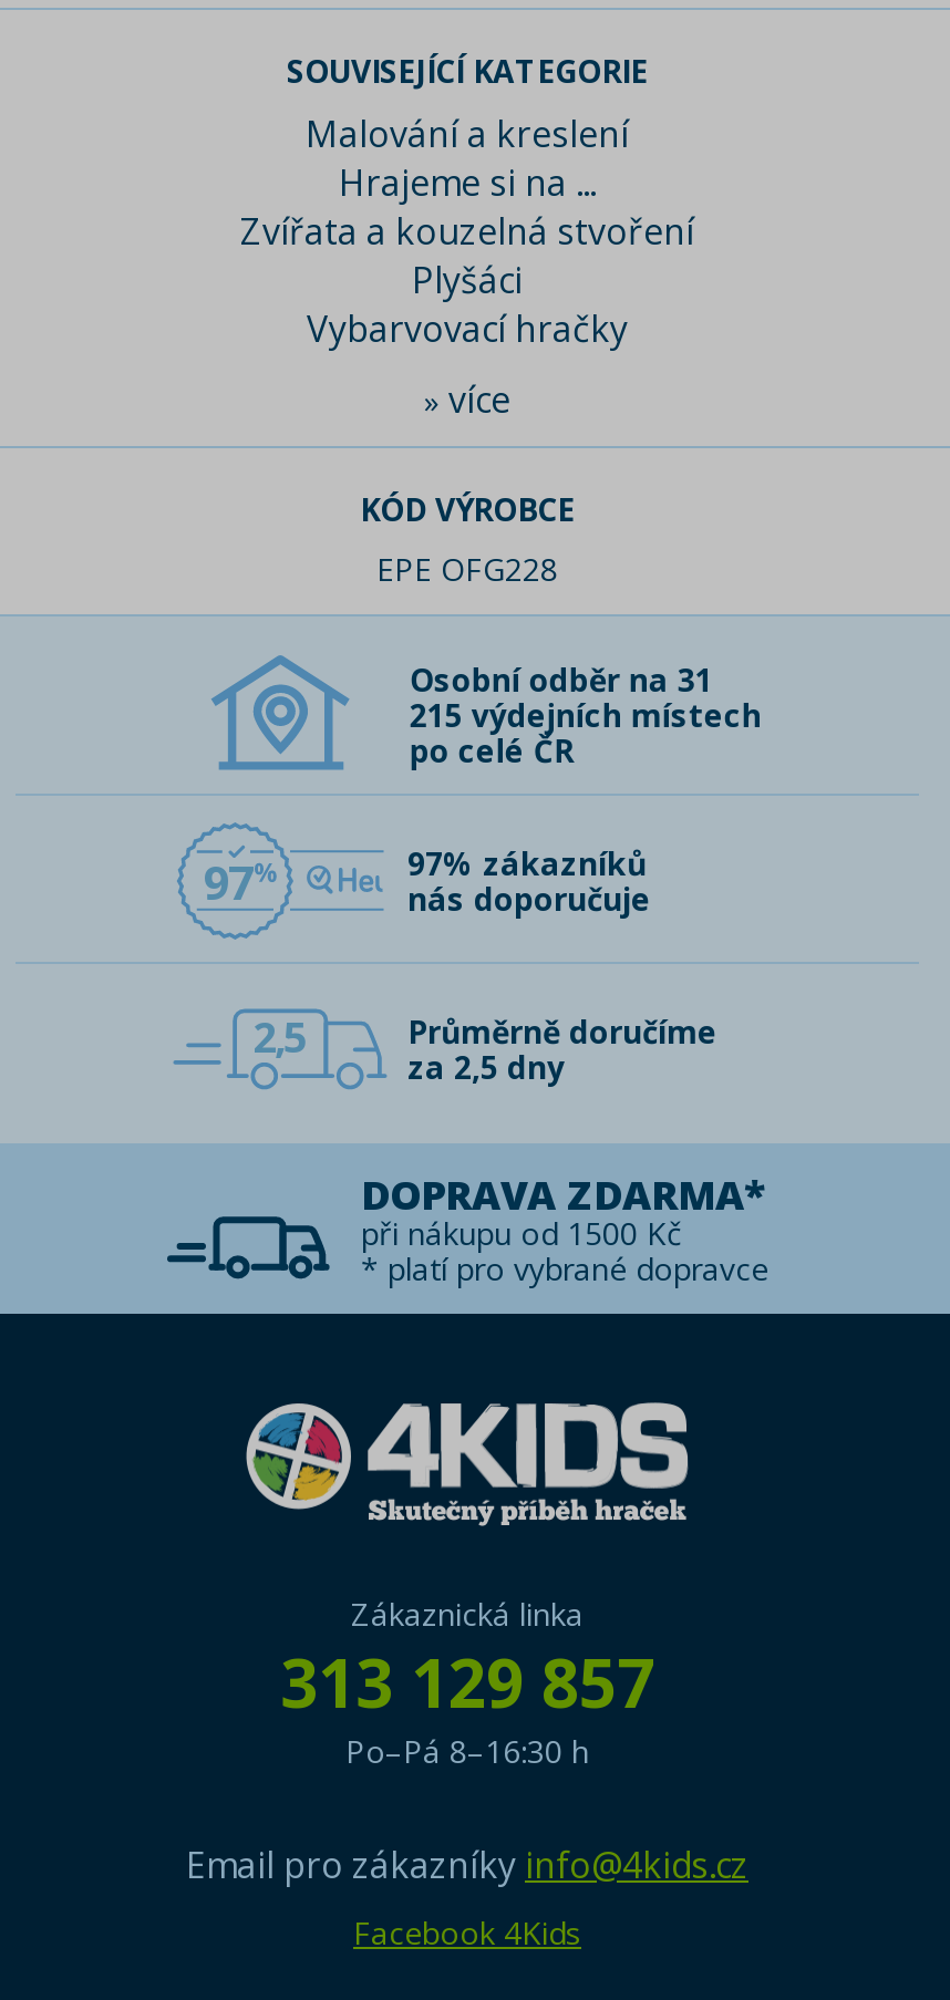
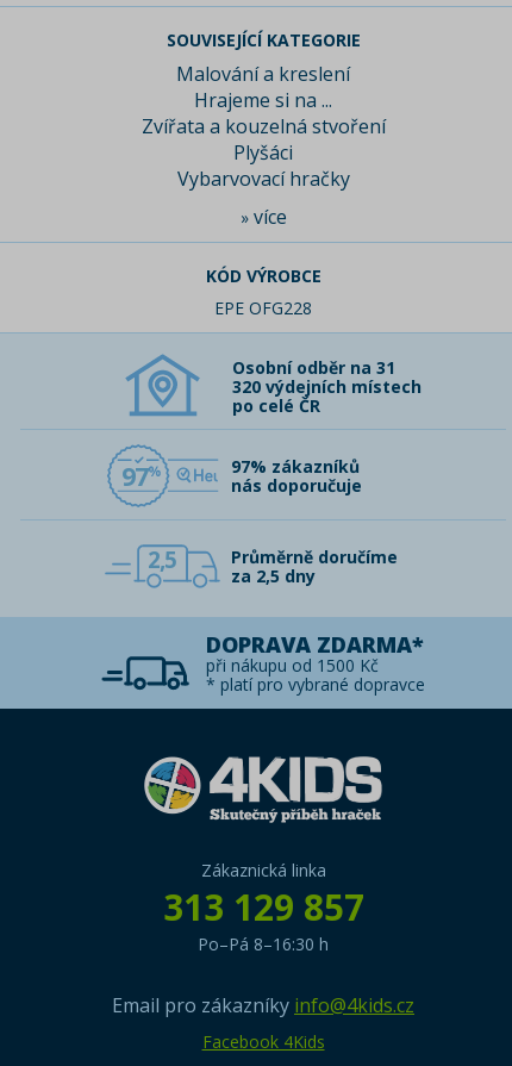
[409,694,762,736] 215 výdejních místech -> [232,375,421,398] 320 výdejních místech

